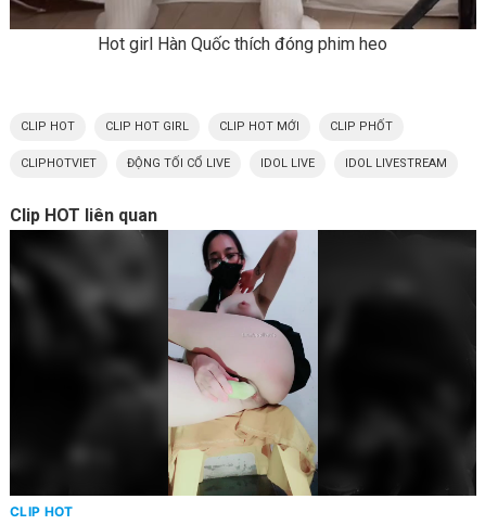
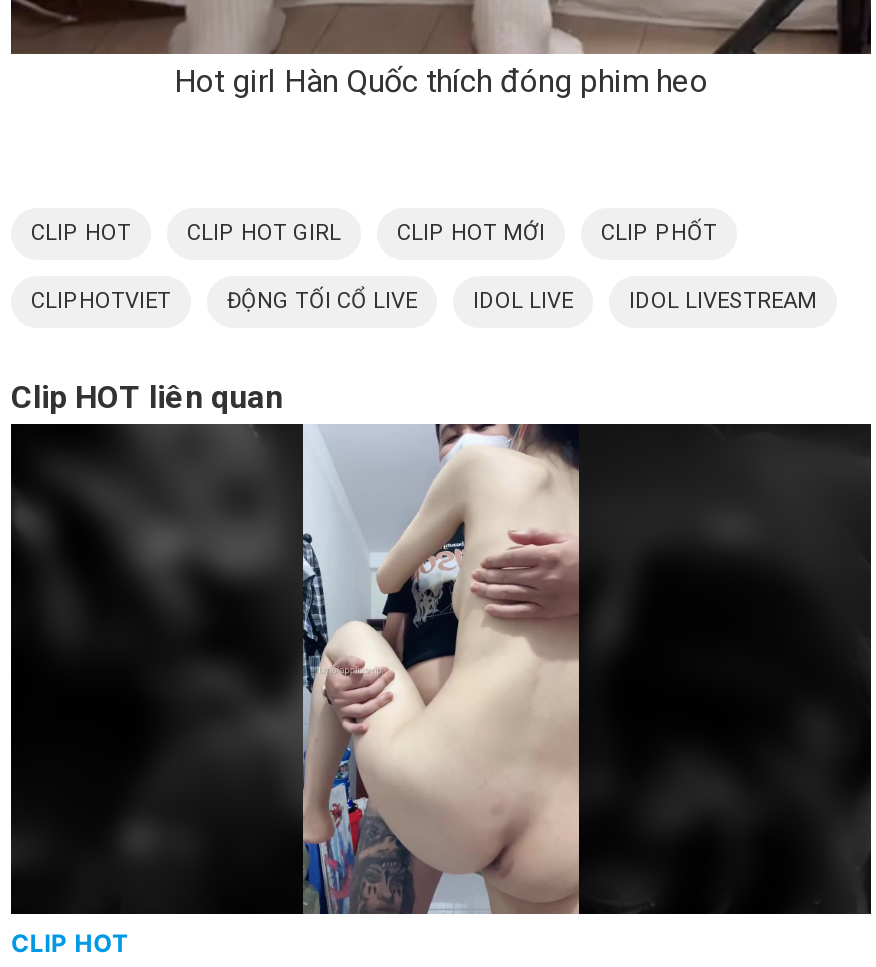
[167,229,319,497] [image] -> [303,422,581,916] [image]

